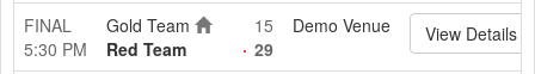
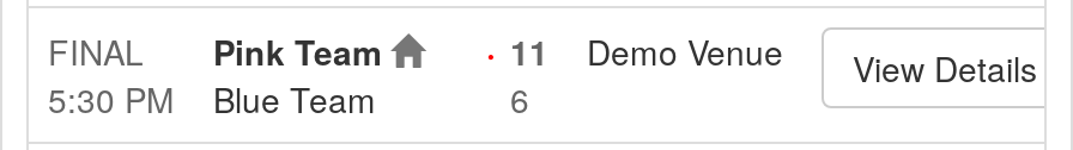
[106,13,190,37] Gold Team -> [213,27,381,74] Pink Team
[254,13,517,45] 15 Demo Venue View Details -> [510,27,1037,91] 11 Demo Venue View Details
[106,37,186,61] Red Team -> [213,74,376,122] Blue Team
[254,37,273,61] 29 -> [510,74,529,122] 6

